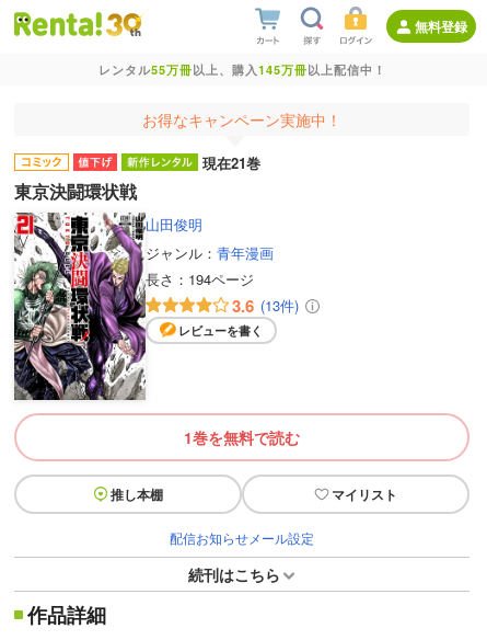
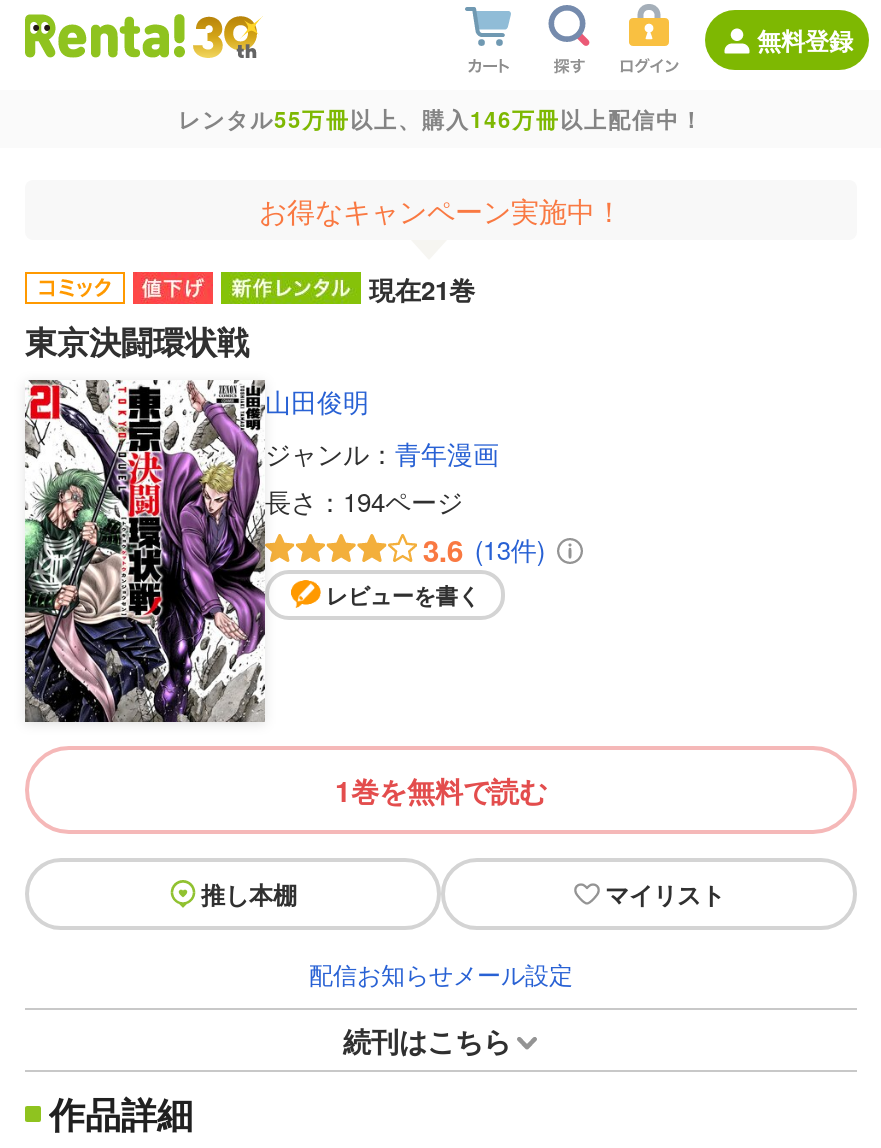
[98,61,386,78] レンタル55万冊以上、購入145万冊以上配信中！ -> [178,104,704,134] レンタル55万冊以上、購入146万冊以上配信中！

